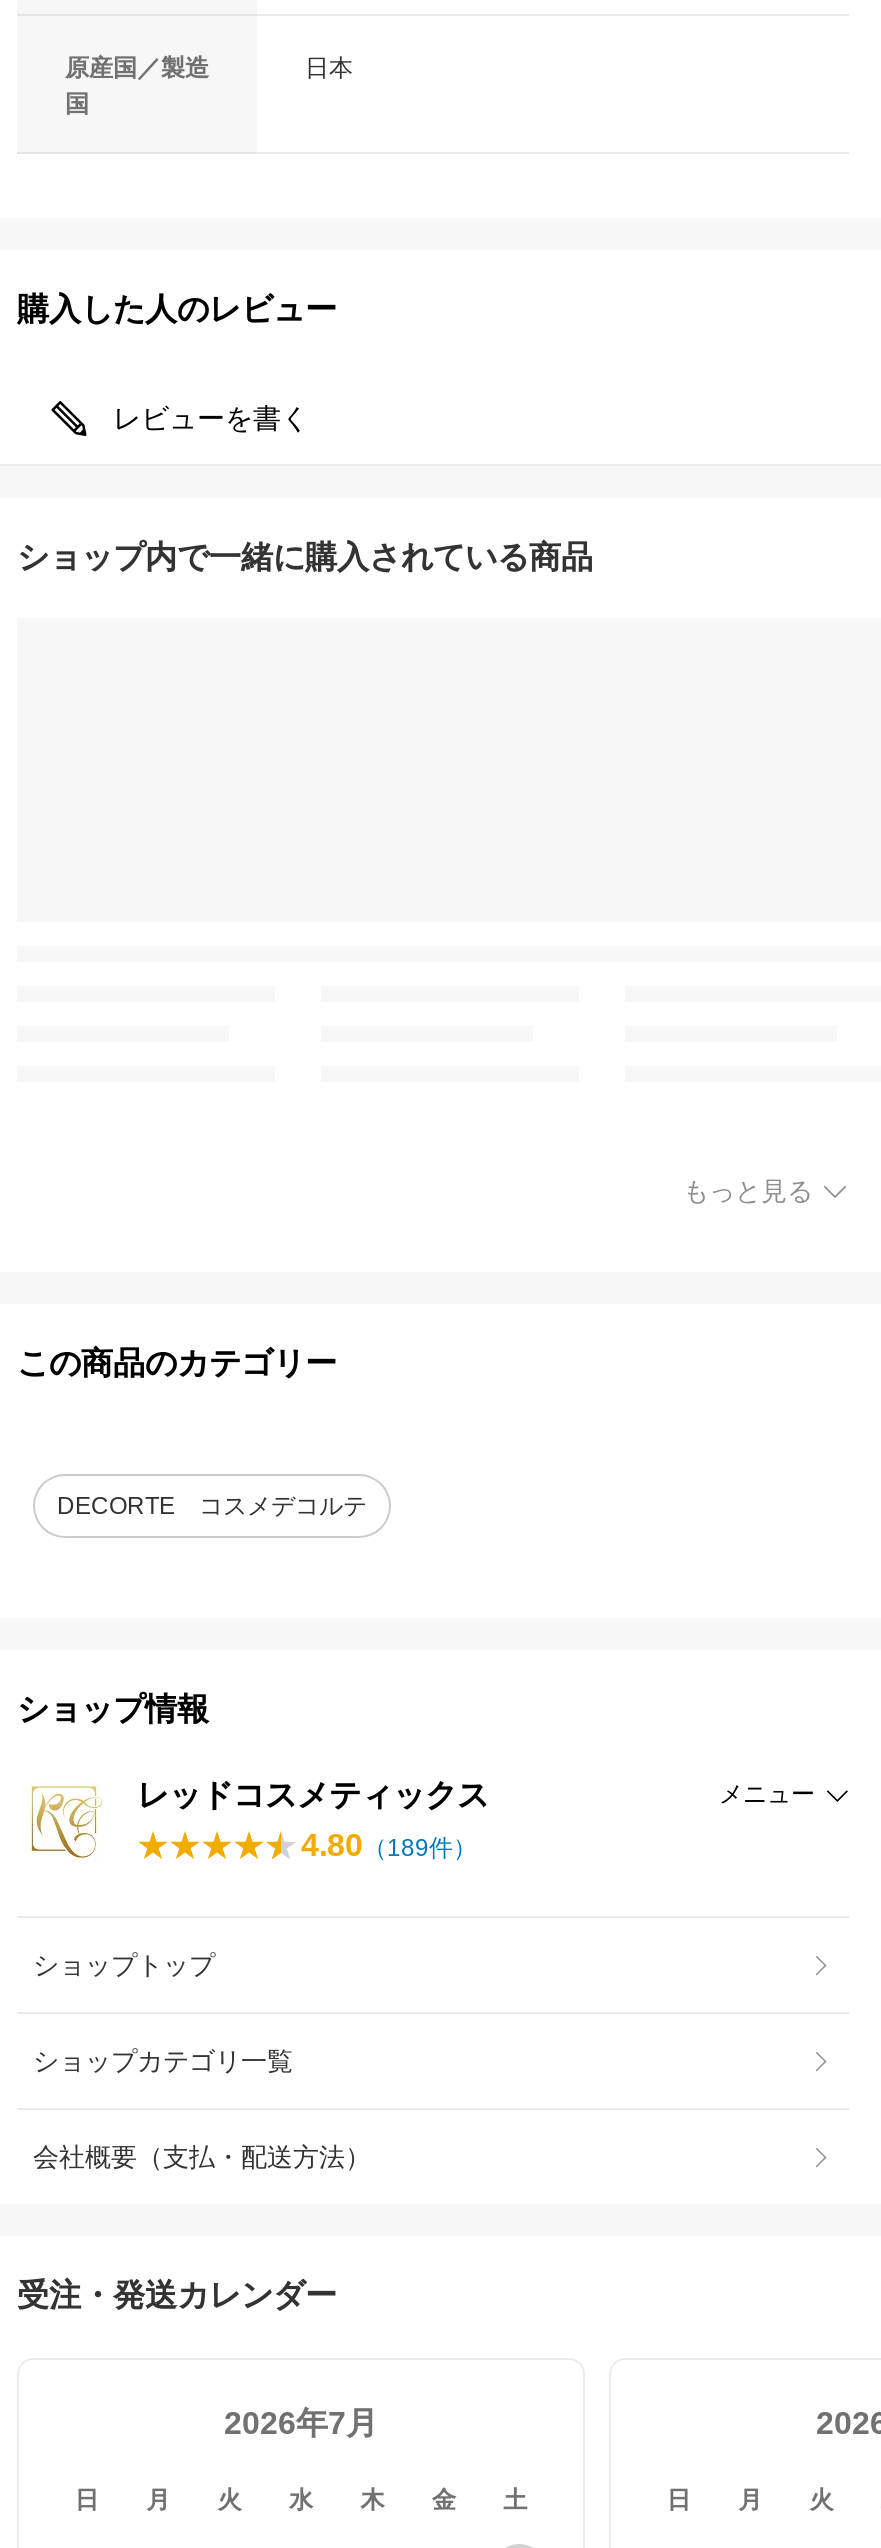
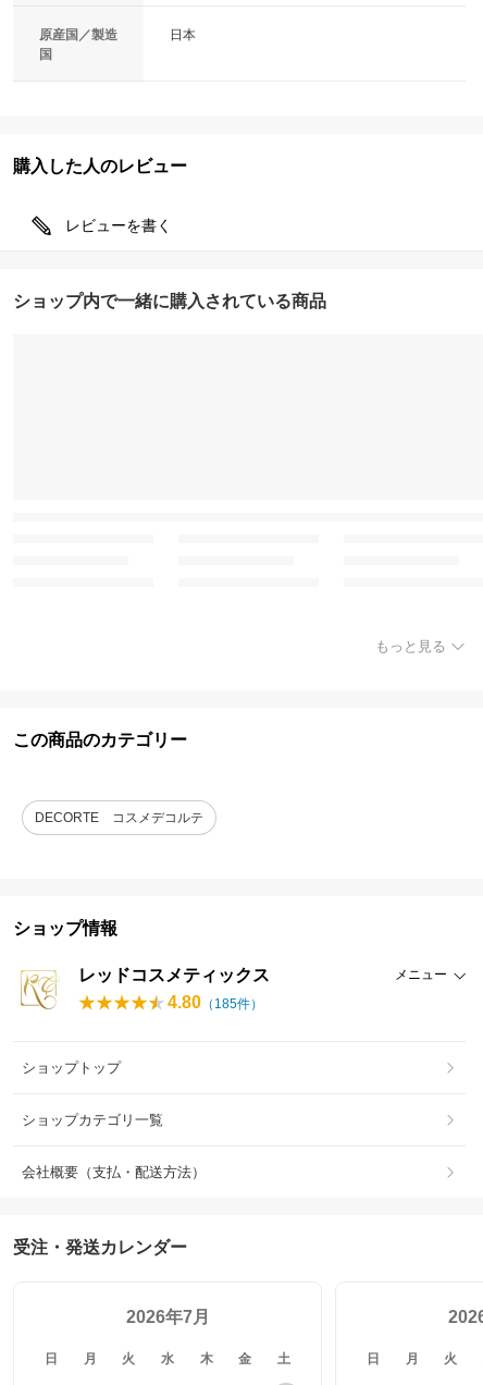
[301,1828,477,1862] 4.80（189件） -> [168,993,263,1012] 4.80（185件）

